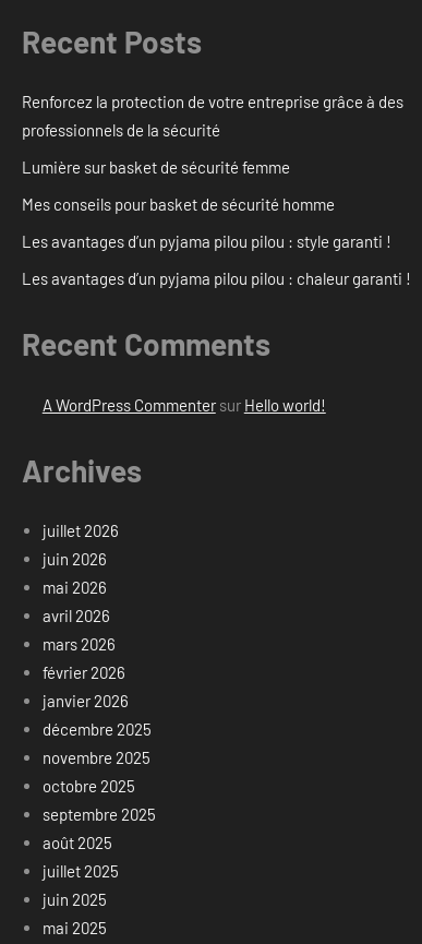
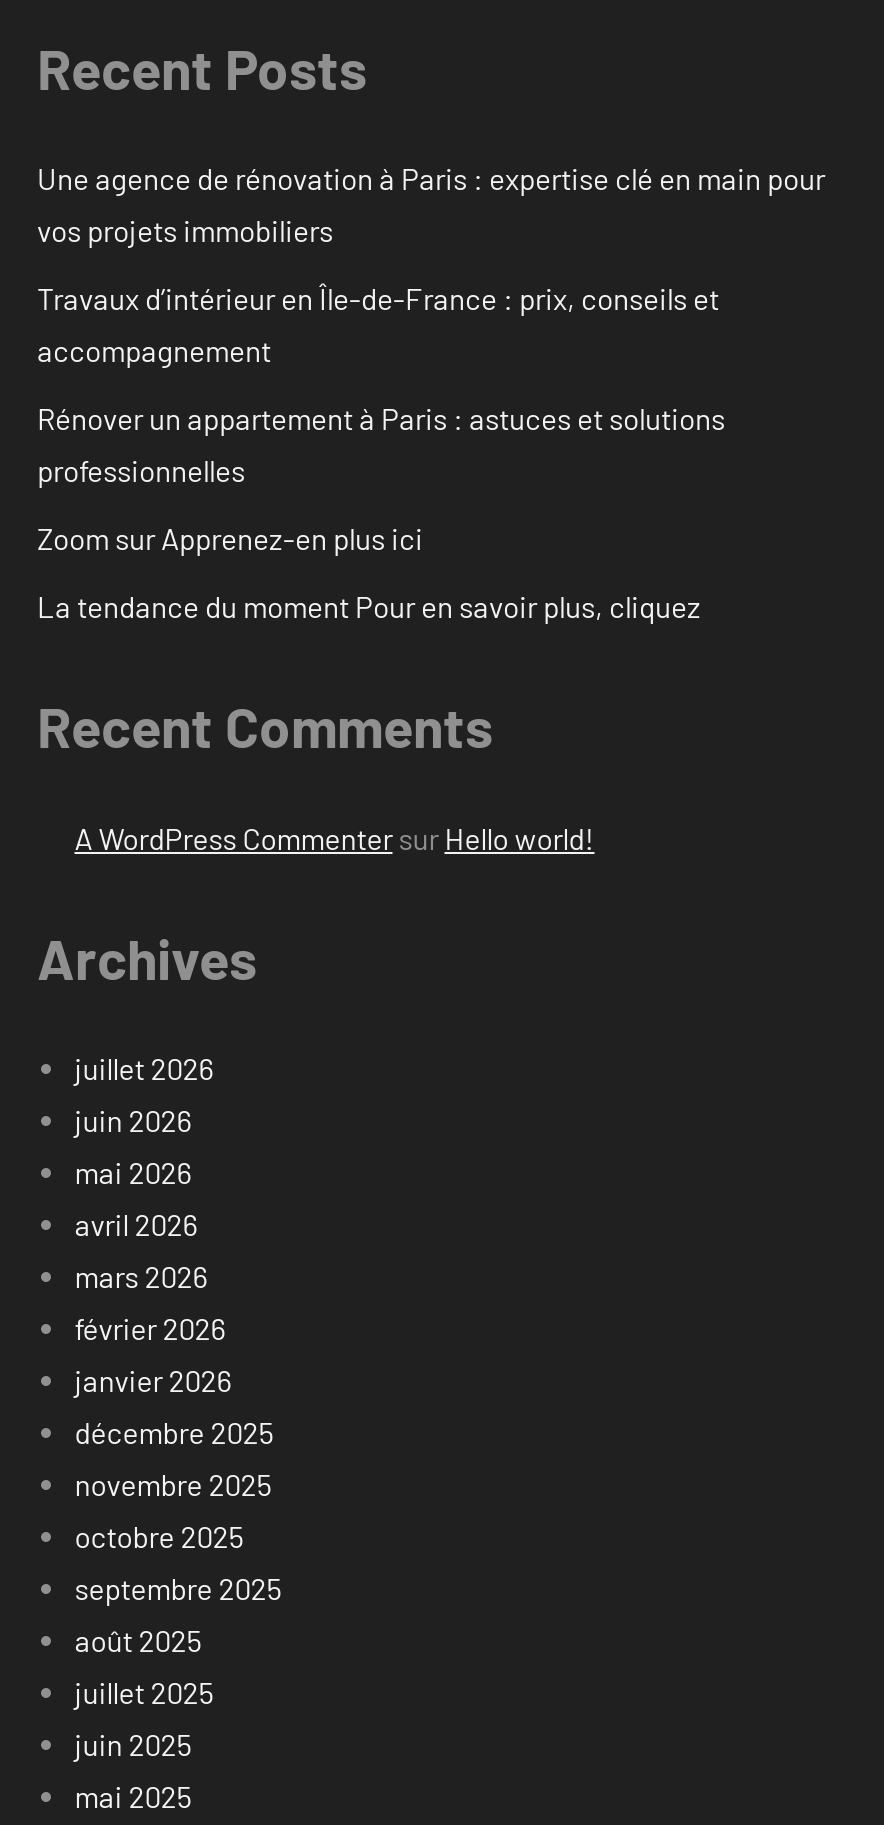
[22,92,403,140] Renforcez la protection de votre entreprise grâce à des | professionnels de la sécurité -> [37,161,825,249] Une agence de rénovation à Paris : expertise clé en main pour | vos projets immobiliers
[22,157,290,177] Lumière sur basket de sécurité femme -> [37,281,719,369] Travaux d’intérieur en Île-de-France : prix, conseils et | accompagnement
[22,195,335,214] Mes conseils pour basket de sécurité homme -> [37,401,725,489] Rénover un appartement à Paris : astuces et solutions | professionnelles
[22,232,391,251] Les avantages d’un pyjama pilou pilou : style garanti ! -> [37,521,423,557] Zoom sur Apprenez-en plus ici
[22,269,411,288] Les avantages d’un pyjama pilou pilou : chaleur garanti ! -> [37,589,701,625] La tendance du moment Pour en savoir plus, cliquez

